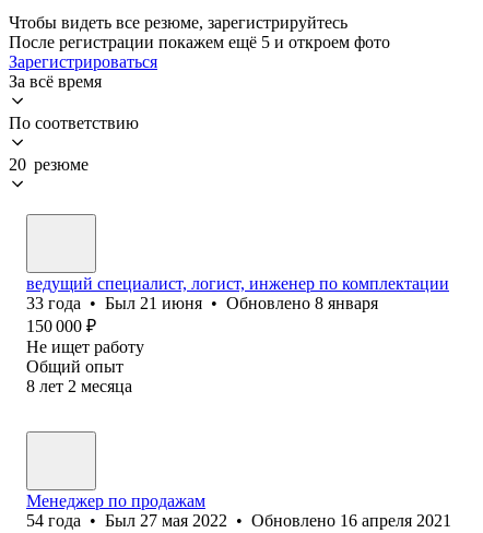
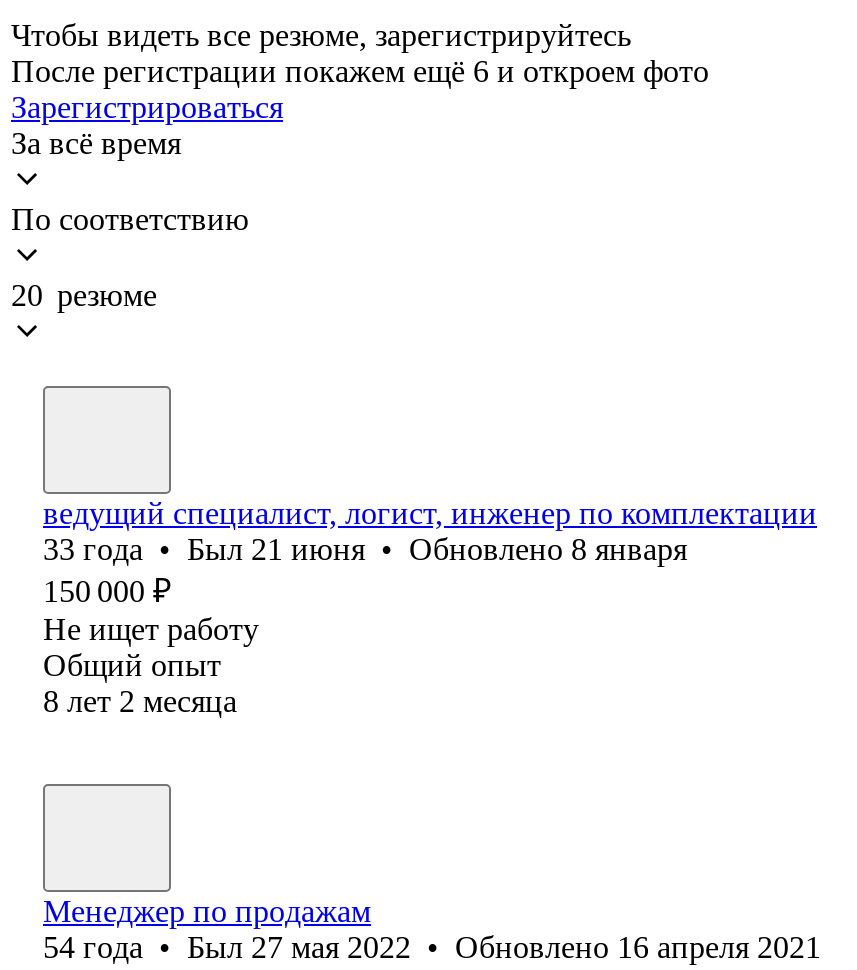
[9,33,390,51] После регистрации покажем ещё 5 и откроем фото -> [11,54,709,88] После регистрации покажем ещё 6 и откроем фото

